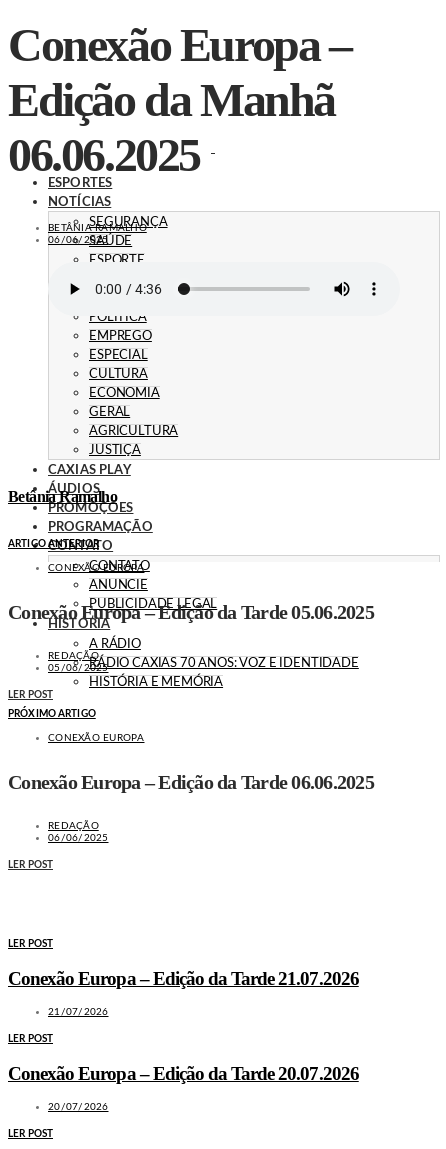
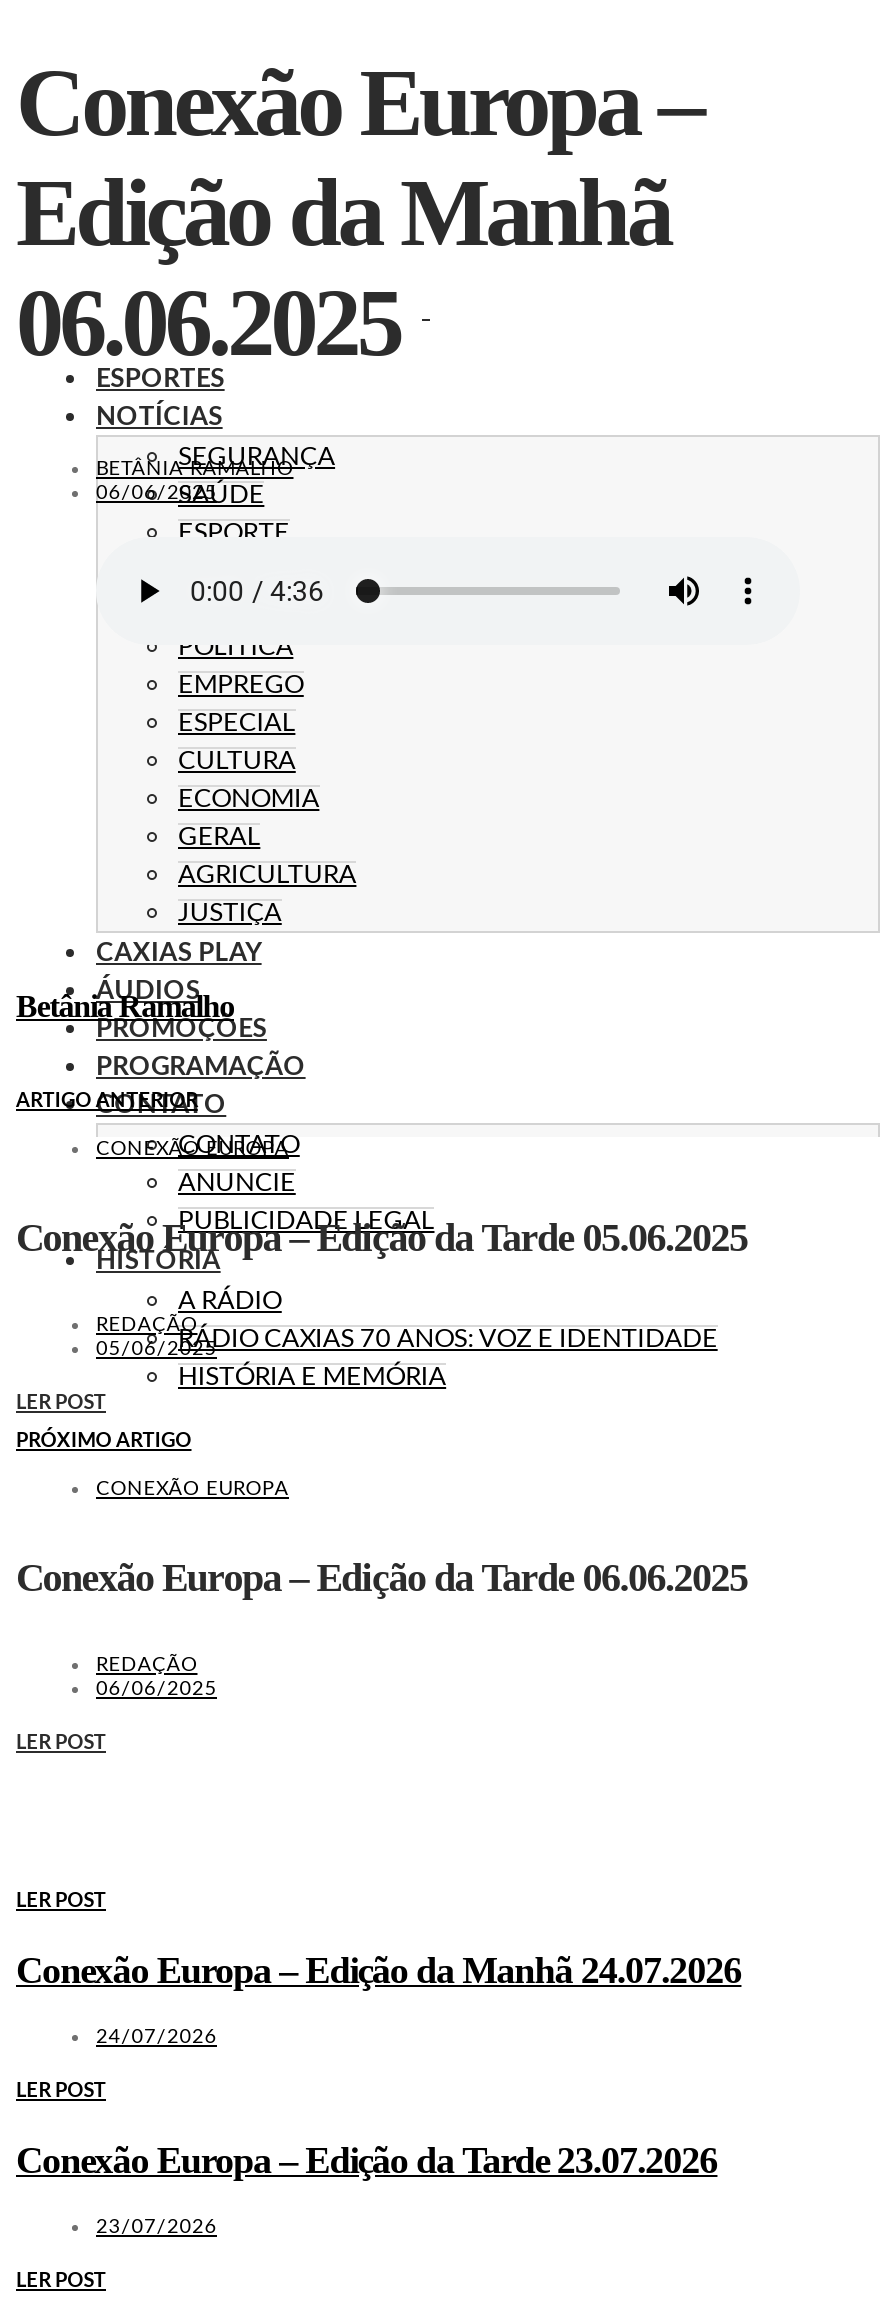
[8,968,359,989] Conexão Europa – Edição da Tarde 21.07.2026 -> [16,1949,741,1991] Conexão Europa – Edição da Manhã 24.07.2026
[48,1007,108,1017] 21/07/2026 -> [96,2026,217,2046] 24/07/2026
[8,1063,359,1084] Conexão Europa – Edição da Tarde 20.07.2026 -> [16,2138,717,2180] Conexão Europa – Edição da Tarde 23.07.2026
[48,1102,108,1112] 20/07/2026 -> [96,2216,217,2236] 23/07/2026

